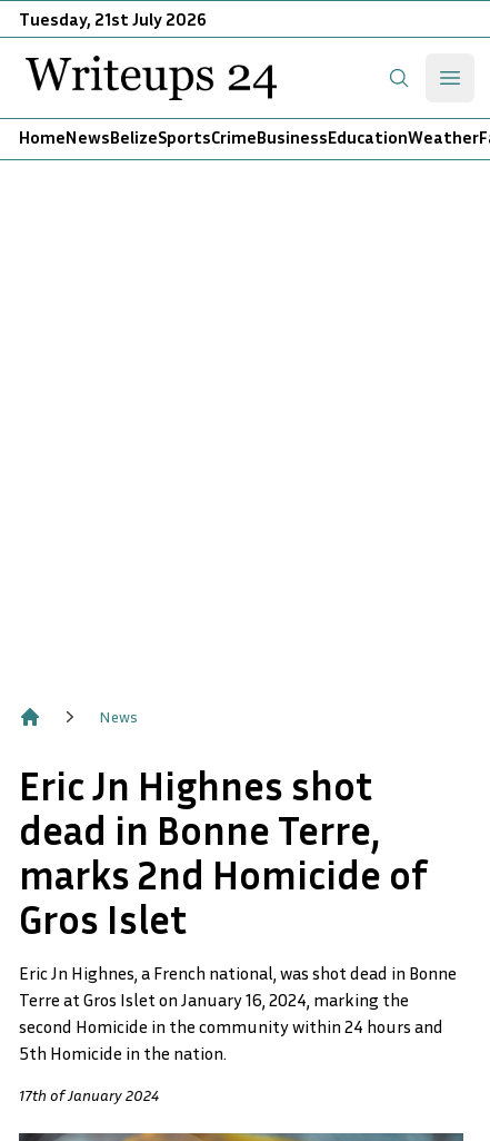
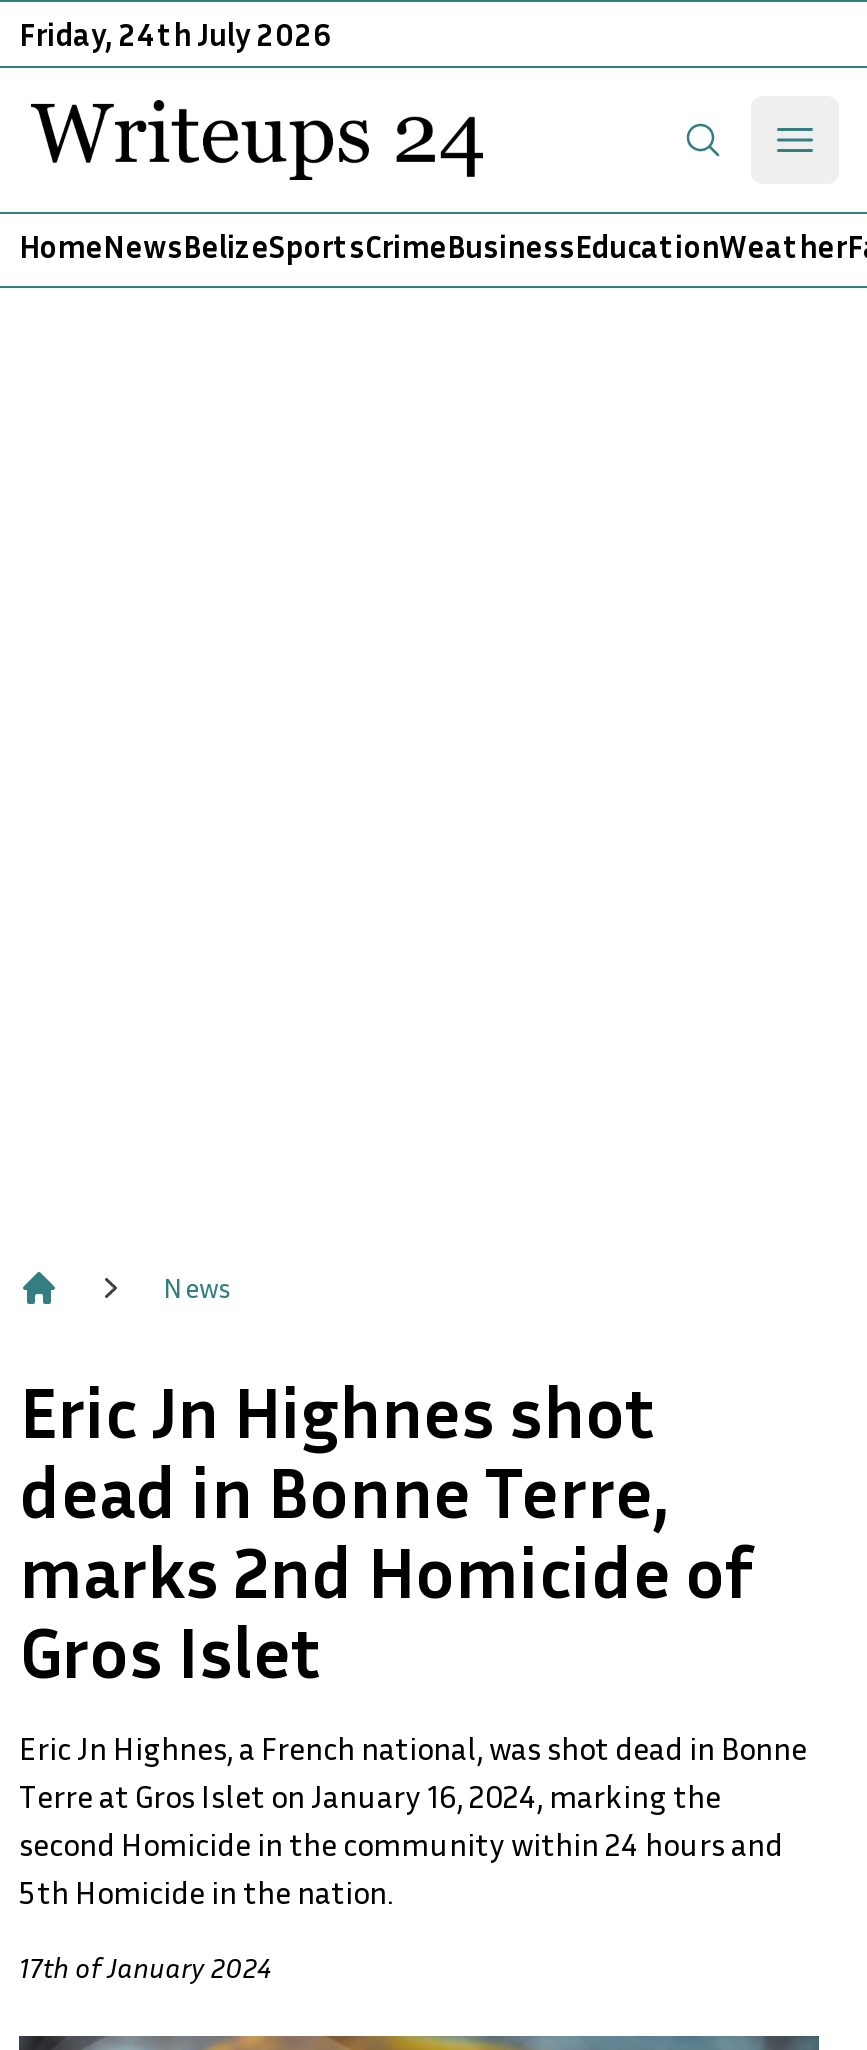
[19,8,207,30] Tuesday, 21st July 2026 -> [19,14,331,54] Friday, 24th July 2026

